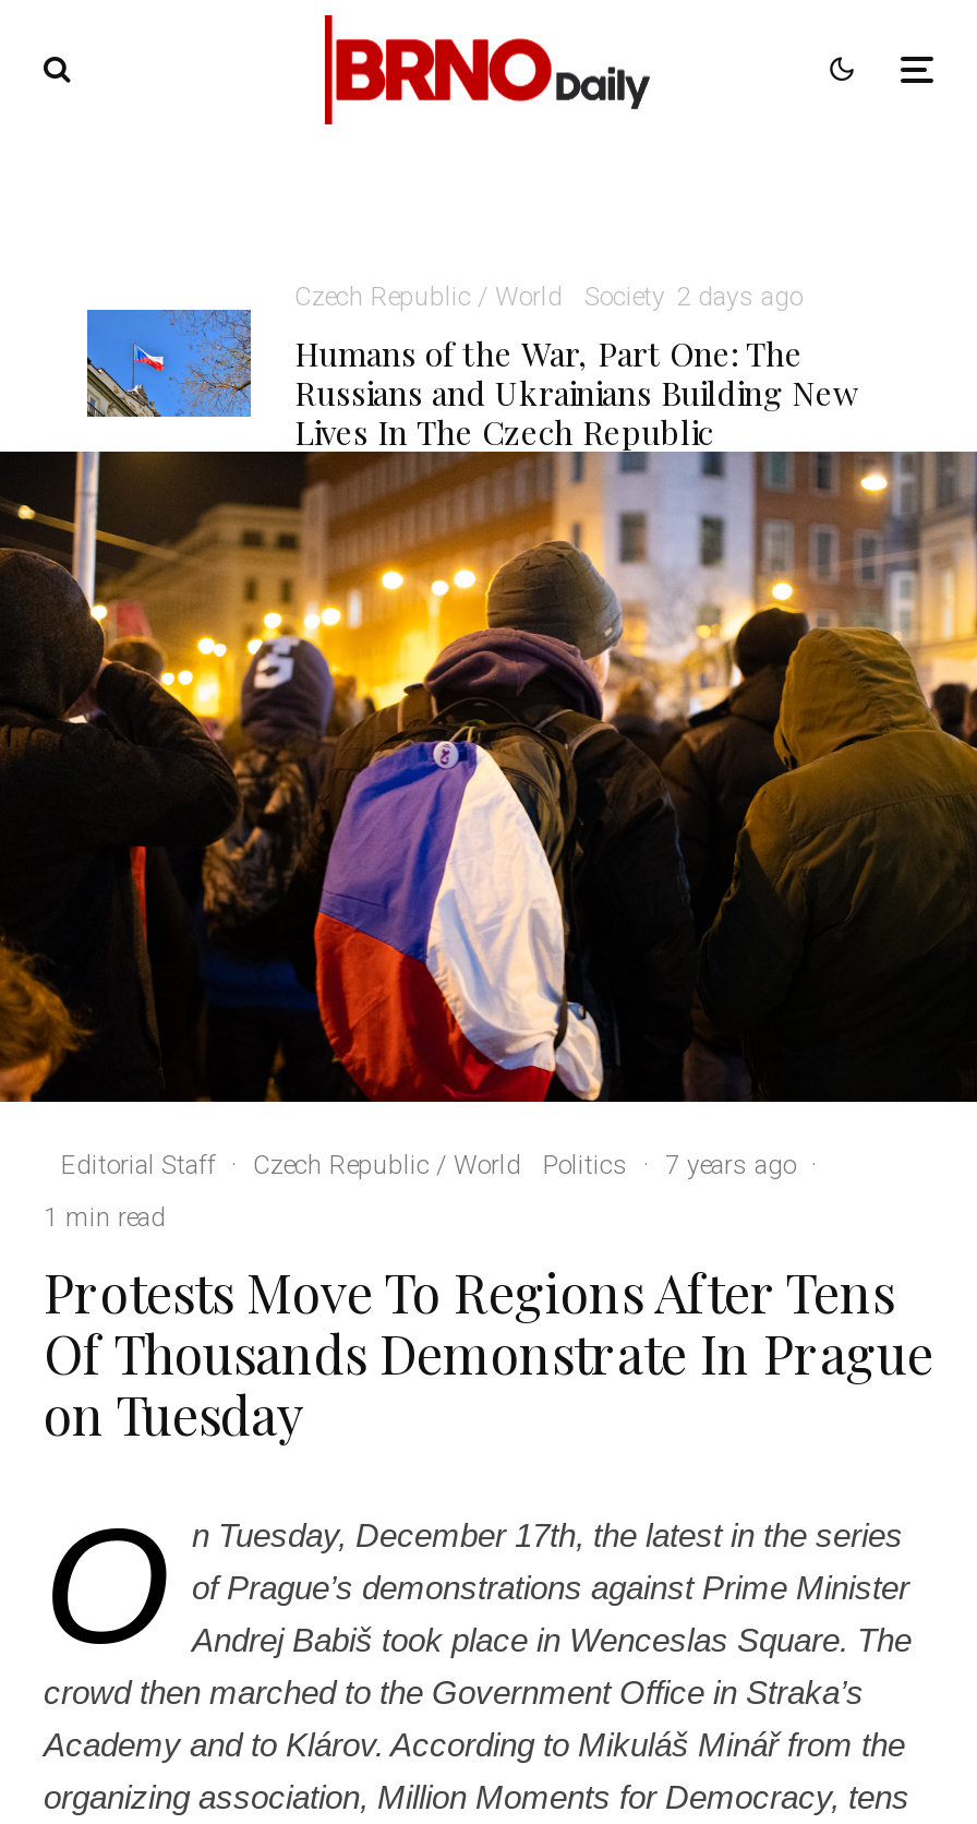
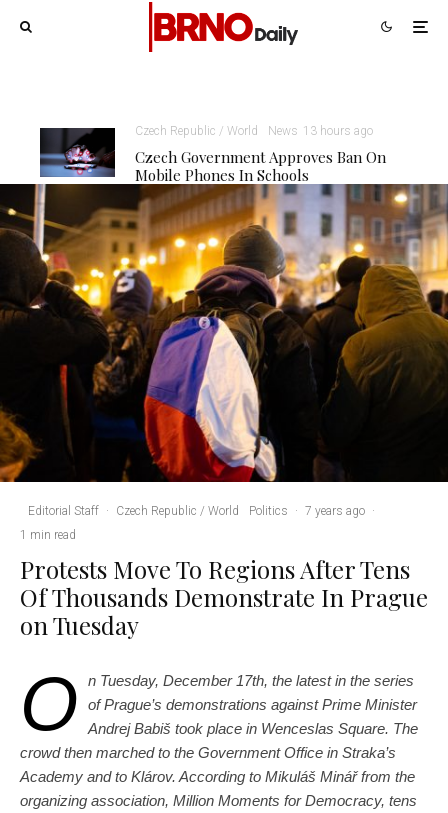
[85,280,859,453] [image] | Society 2 days ago | Humans of the War, Part One: The | Russians and Ukrainians Building New | Lives In The Czech Republic -> [39,123,386,184] [image] | News 13 hours ago | Czech Government Approves Ban On | Mobile Phones In Schools

